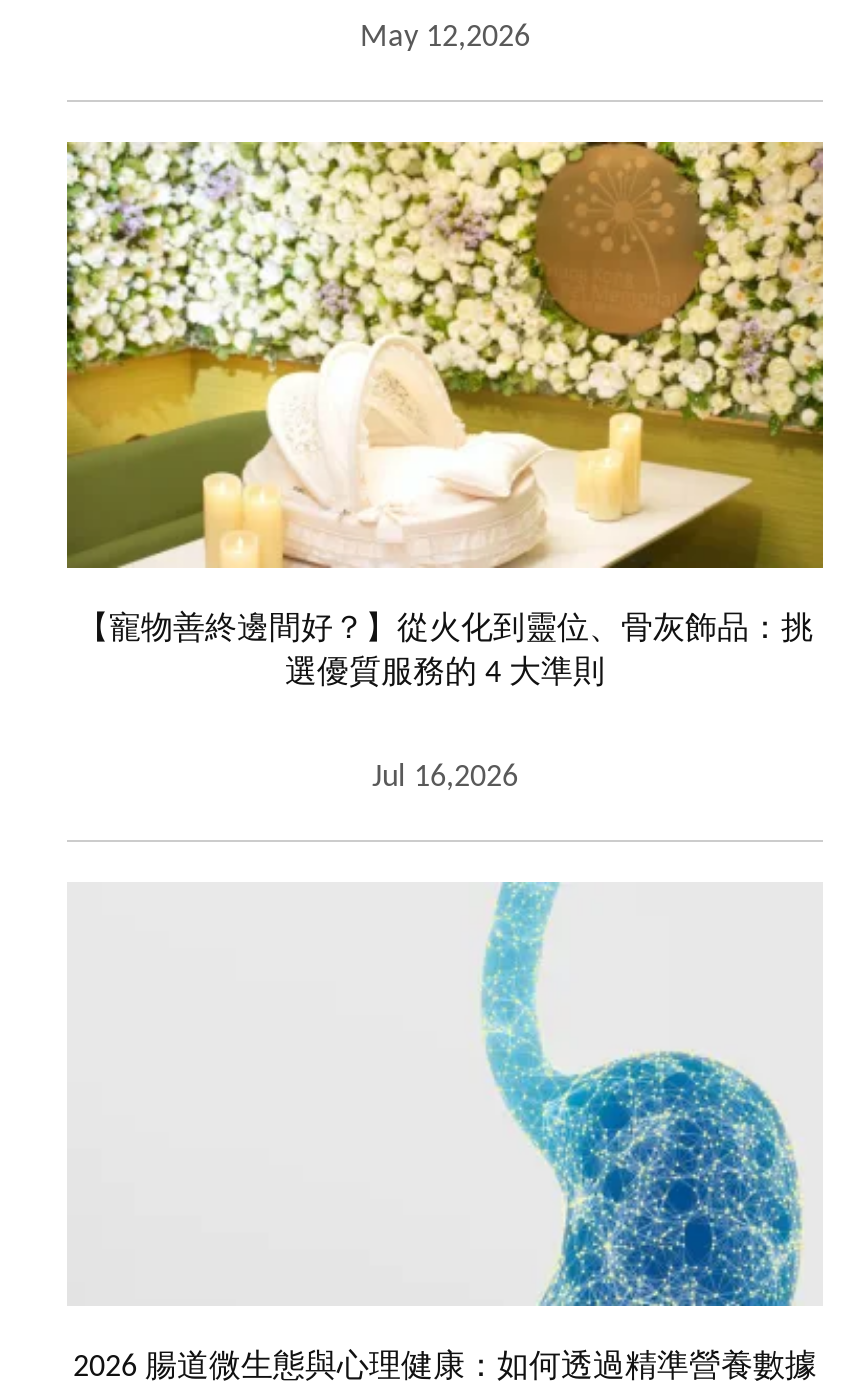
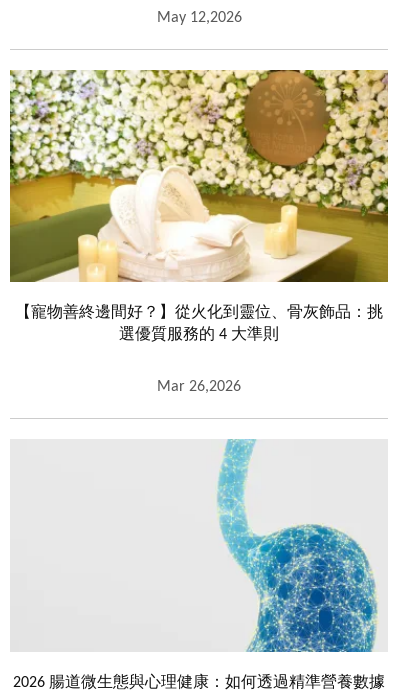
[372,761,518,793] Jul 16,2026 -> [157,379,241,395] Mar 26,2026

